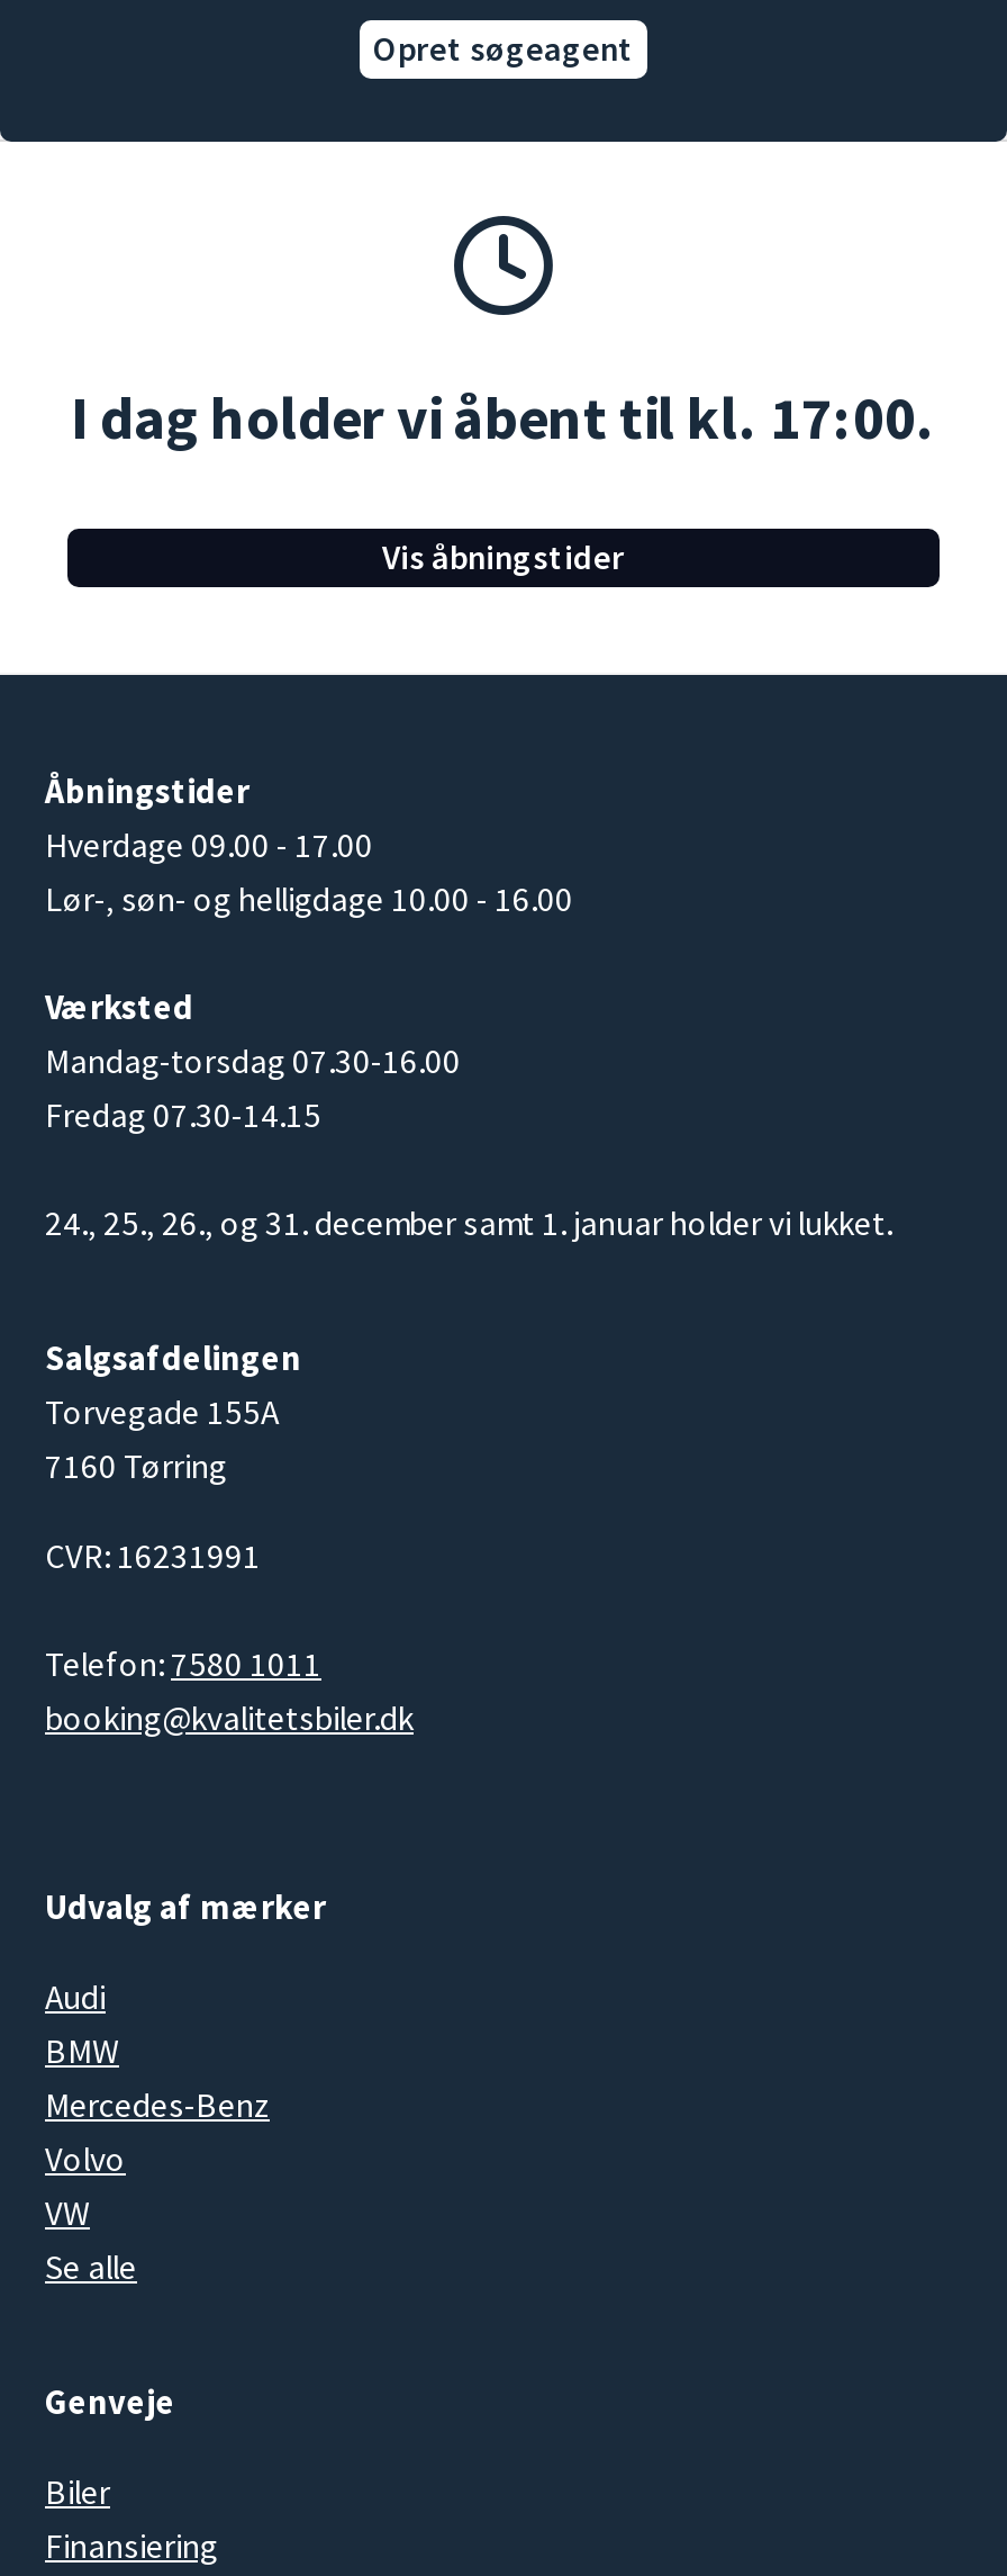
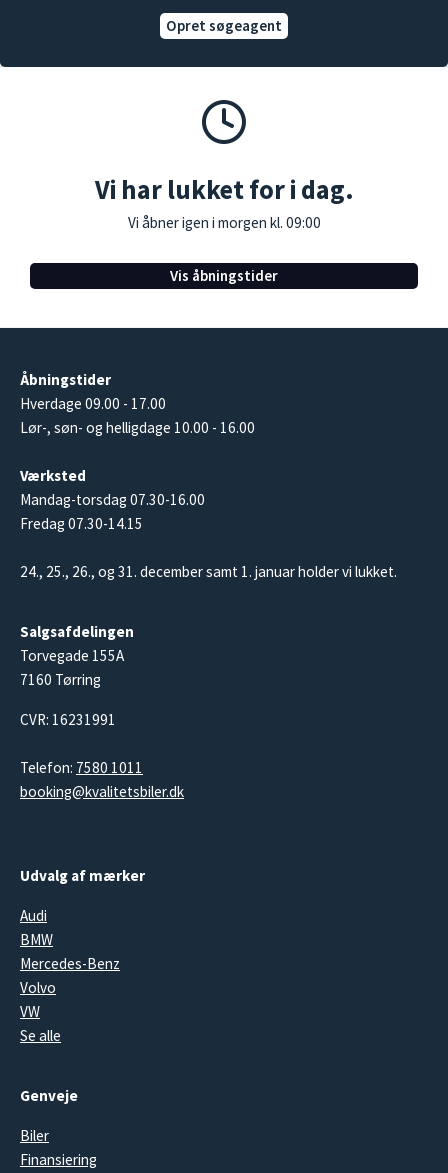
[71,380,936,454] I dag holder vi åbent til kl. 17:00. -> [94,173,353,232] Vi har lukket for i dag. | Vi åbner igen i morgen kl. 09:00

